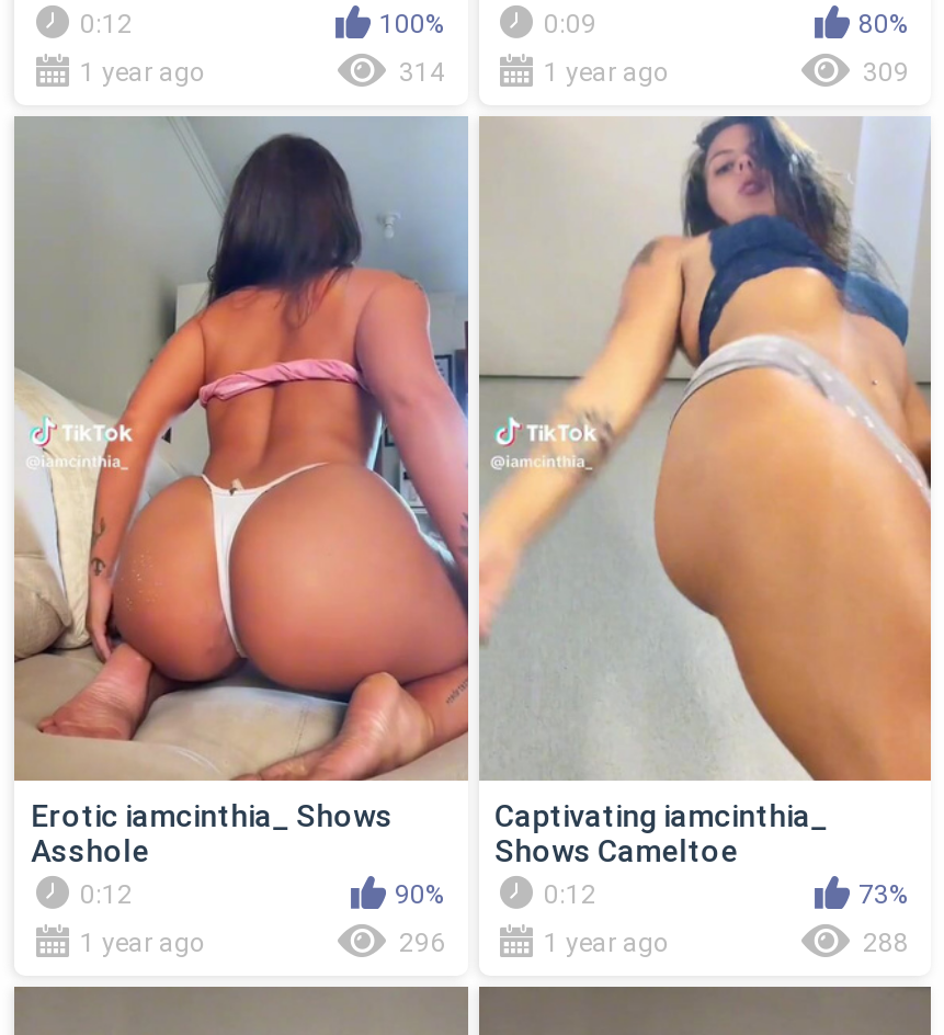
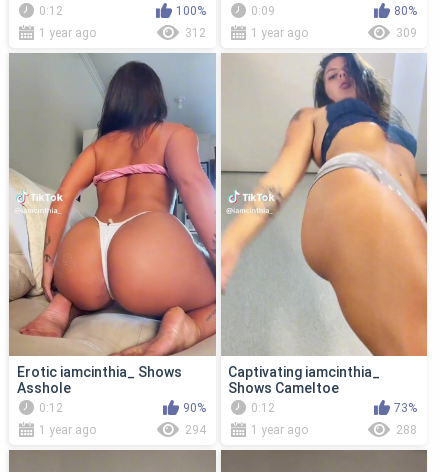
[399,56,445,87] 314 -> [184,26,205,40] 312
[399,927,445,957] 296 -> [184,423,205,437] 294

